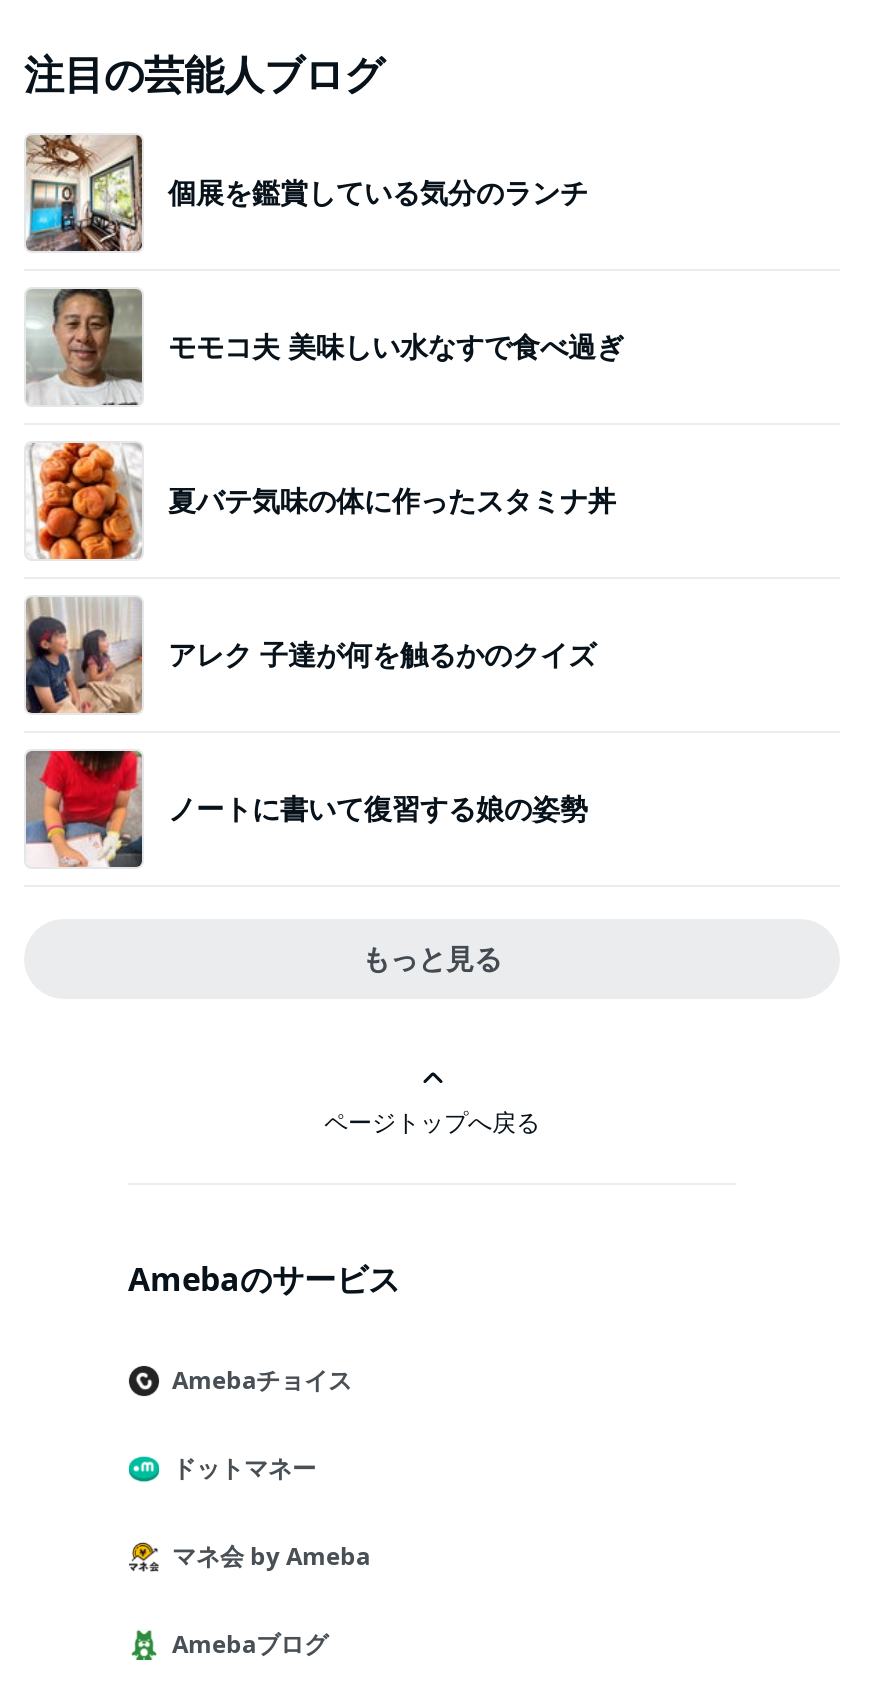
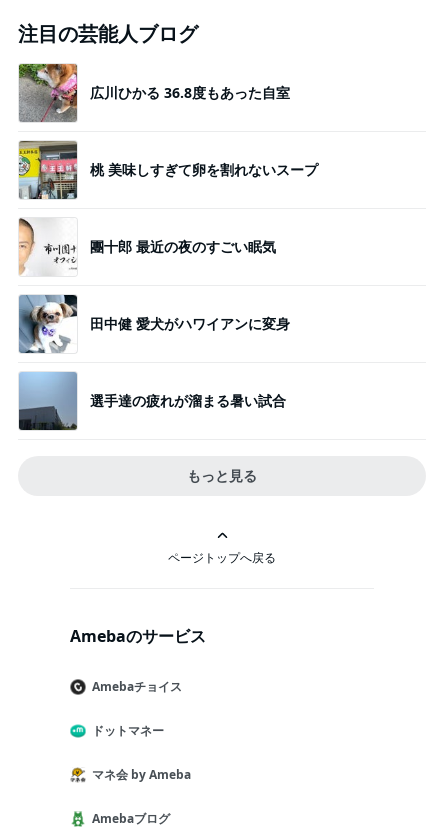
[26,133,588,253] [image] | 個展を鑑賞している気分のランチ -> [19,63,290,123] [image] | 広川ひかる 36.8度もあった自室
[26,287,624,405] [image] | モモコ夫 美味しい水なすで食べ過ぎ -> [18,140,318,200] [image] | 桃 美味しすぎて卵を割れないスープ
[26,441,616,561] [image] | 夏バテ気味の体に作ったスタミナ丼 -> [18,218,276,276] [image] | 團十郎 最近の夜のすごい眠気
[24,597,596,715] [image] | アレク 子達が何を触るかのクイズ -> [18,294,290,354] [image] | 田中健 愛犬がハワイアンに変身
[24,749,588,869] [image] | ノートに書いて復習する娘の姿勢 -> [18,371,286,431] [image] | 選手達の疲れが溜まる暑い試合

